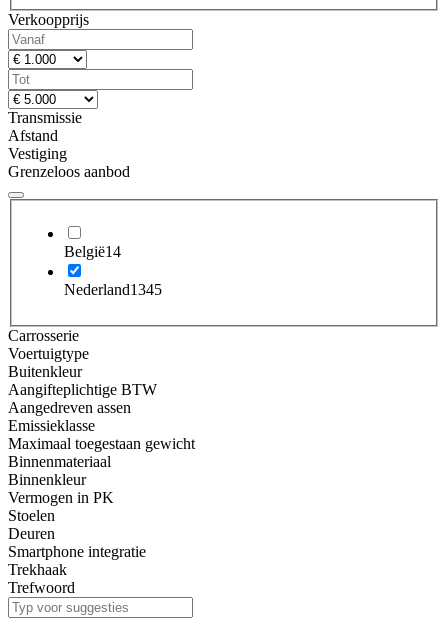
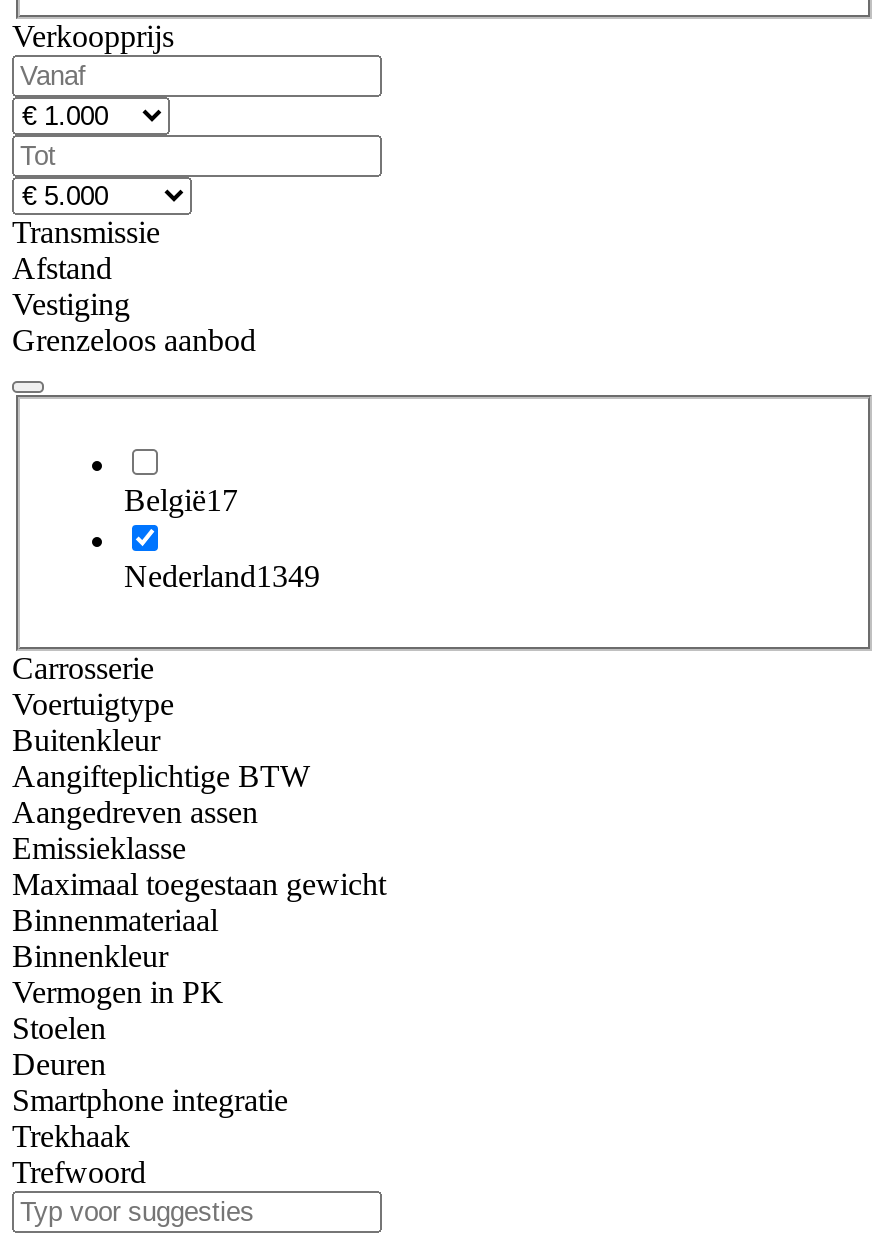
[64,243,121,260] België14 -> [124,482,238,516] België17
[64,281,162,298] Nederland1345 -> [124,558,320,592] Nederland1349

